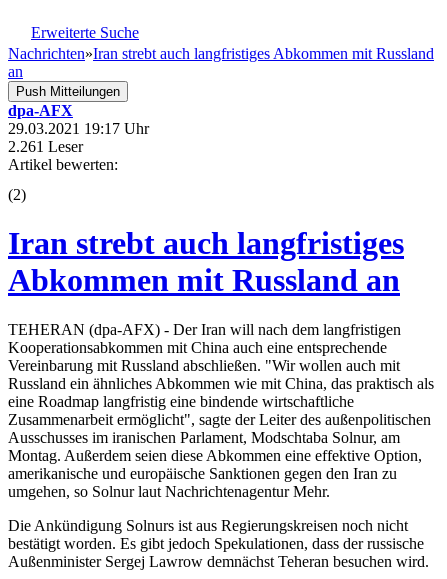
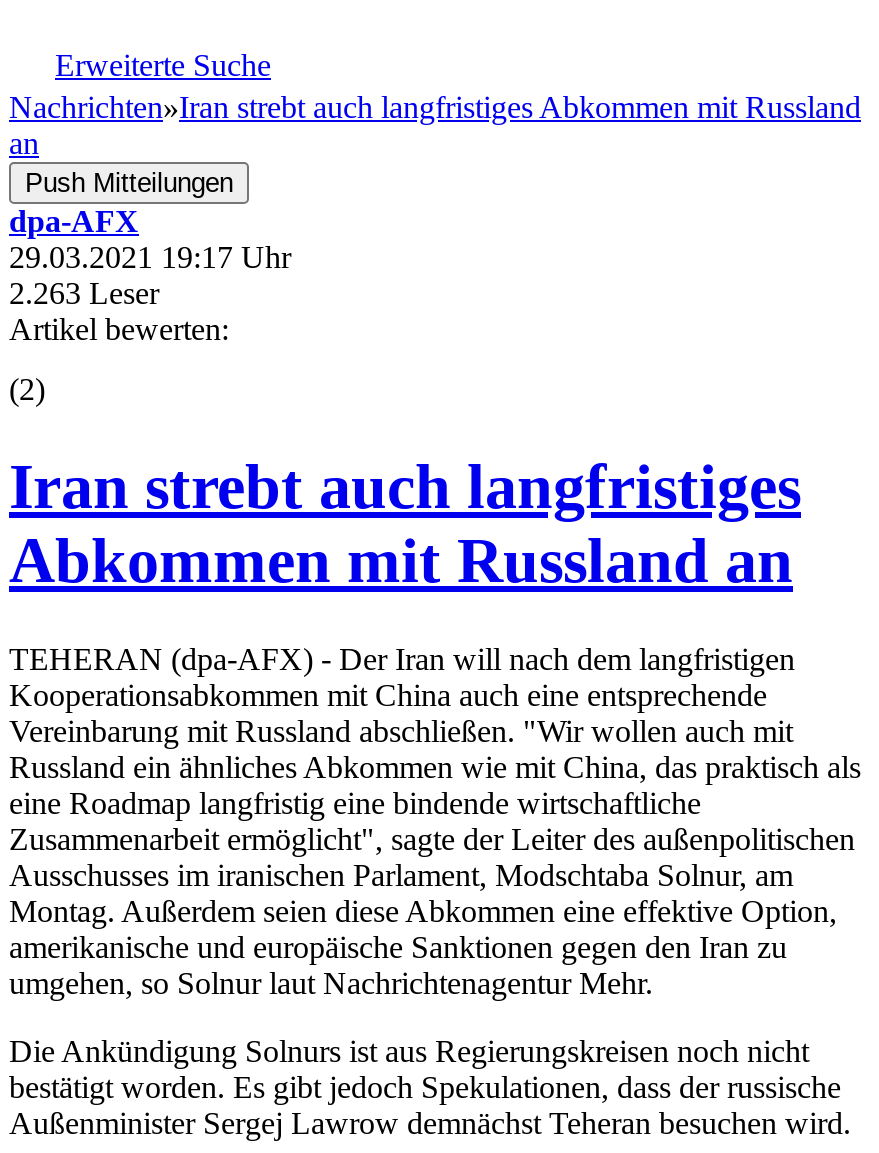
[8,138,83,155] 2.261 Leser -> [9,276,159,310] 2.263 Leser

